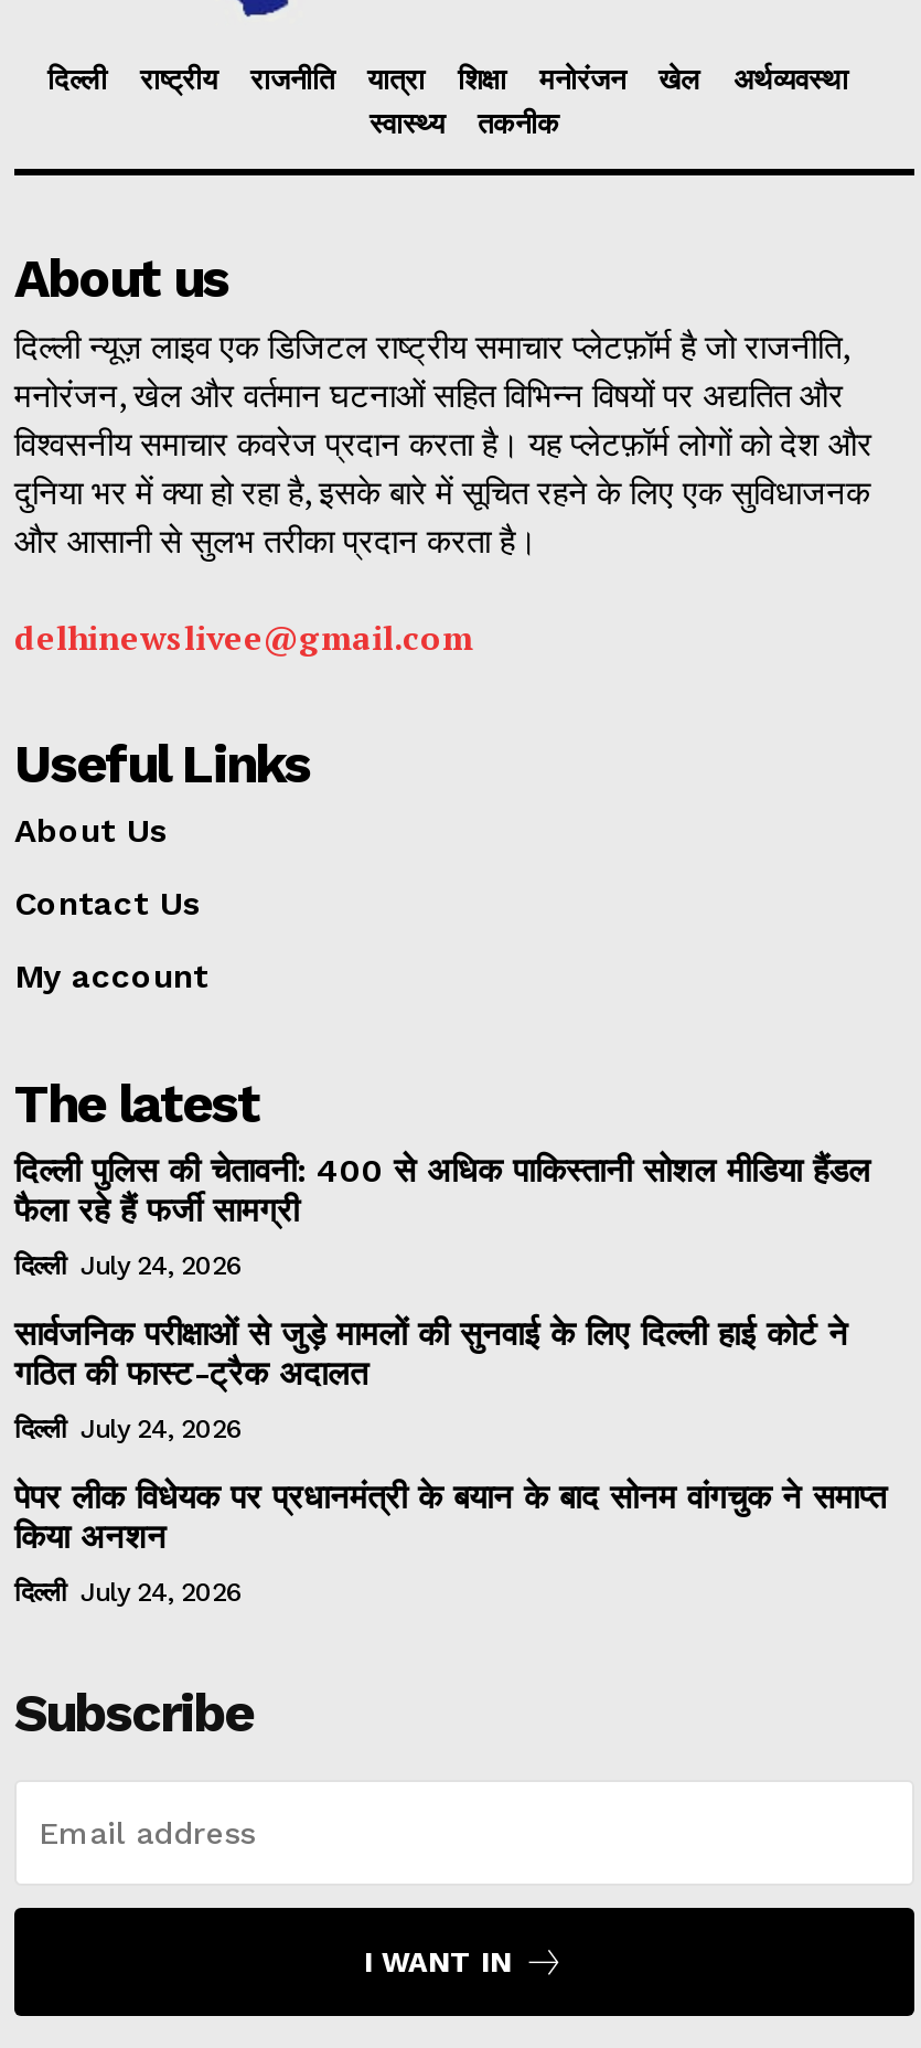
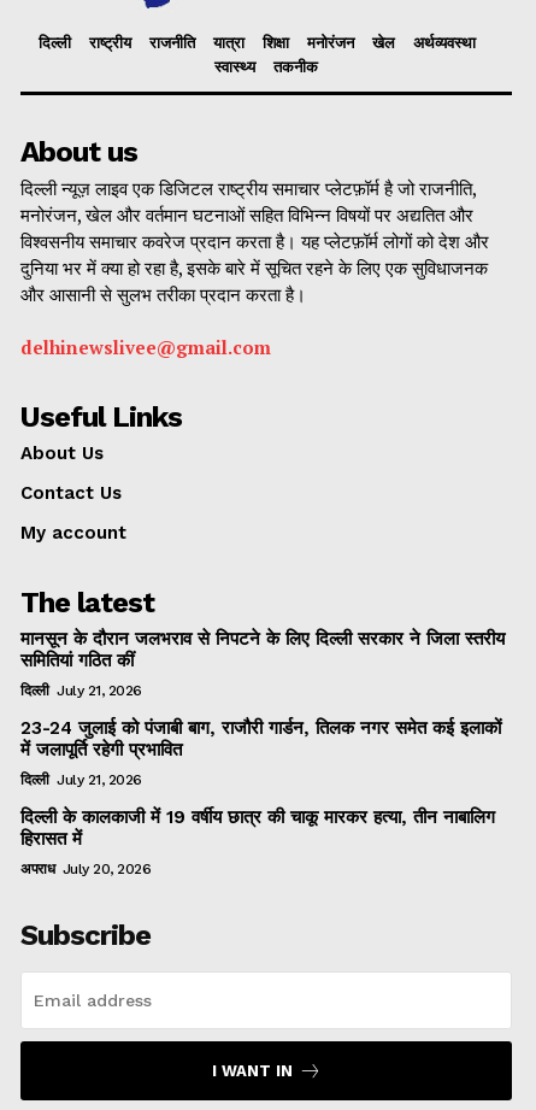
[14,1151,870,1230] दिल्ली पुलिस की चेतावनी: 400 से अधिक पाकिस्तानी सोशल मीडिया हैंडल | फैला रहे हैं फर्जी सामग्री -> [20,628,505,672] मानसून के दौरान जलभराव से निपटने के लिए दिल्ली सरकार ने जिला स्तरीय | समितियां गठित कीं
[14,1250,243,1281] दिल्ली July 24, 2026 -> [20,683,142,700] दिल्ली July 21, 2026
[14,1314,848,1393] सार्वजनिक परीक्षाओं से जुड़े मामलों की सुनवाई के लिए दिल्ली हाई कोर्ट ने | गठित की फास्ट-ट्रैक अदालत -> [20,718,501,761] 23-24 जुलाई को पंजाबी बाग, राजौरी गार्डन, तिलक नगर समेत कई इलाकों | में जलापूर्ति रहेगी प्रभावित
[14,1413,243,1444] दिल्ली July 24, 2026 -> [20,772,142,789] दिल्ली July 21, 2026
[14,1477,886,1557] पेपर लीक विधेयक पर प्रधानमंत्री के बयान के बाद सोनम वांगचुक ने समाप्त | किया अनशन -> [20,807,495,850] दिल्ली के कालकाजी में 19 वर्षीय छात्र की चाकू मारकर हत्या, तीन नाबालिग | हिरासत में
[14,1577,243,1608] दिल्ली July 24, 2026 -> [20,861,151,878] अपराध July 20, 2026

